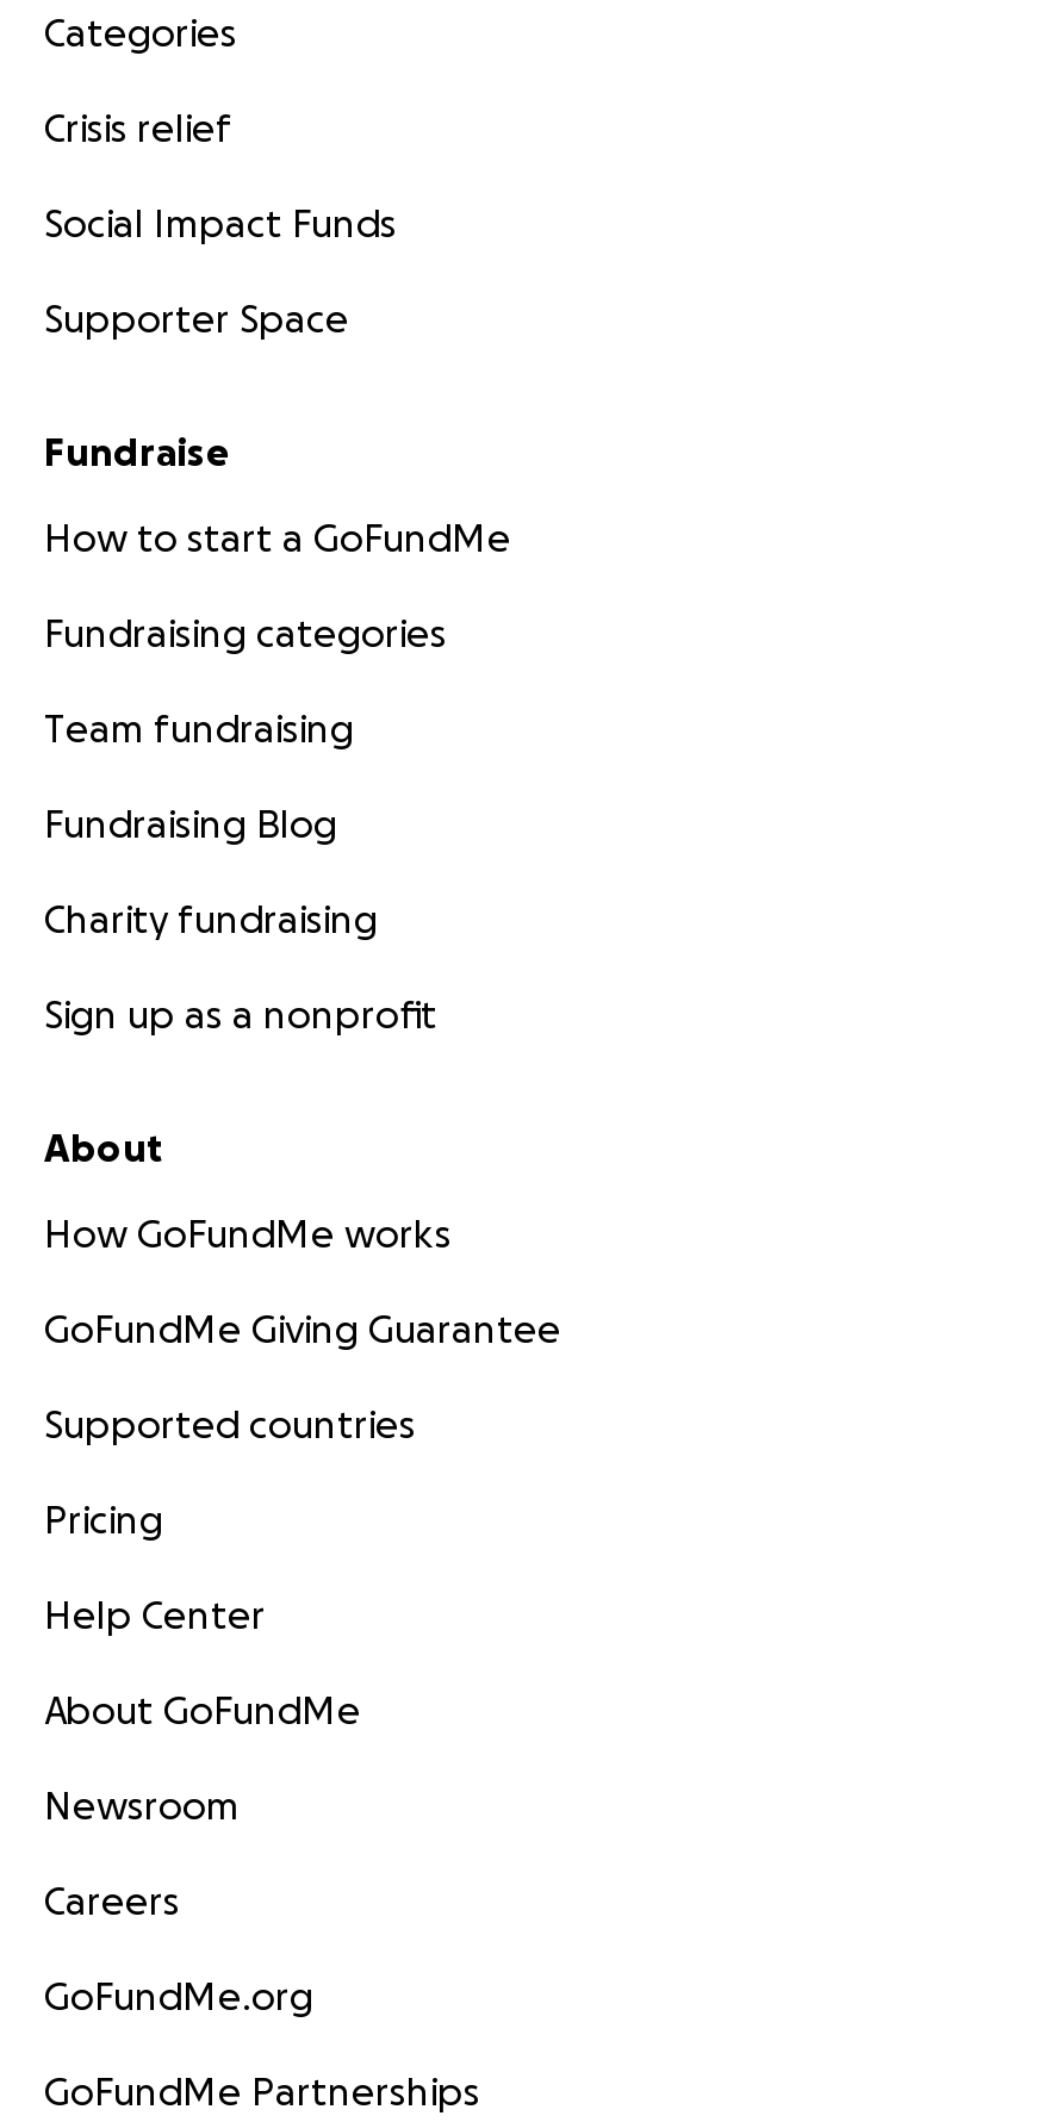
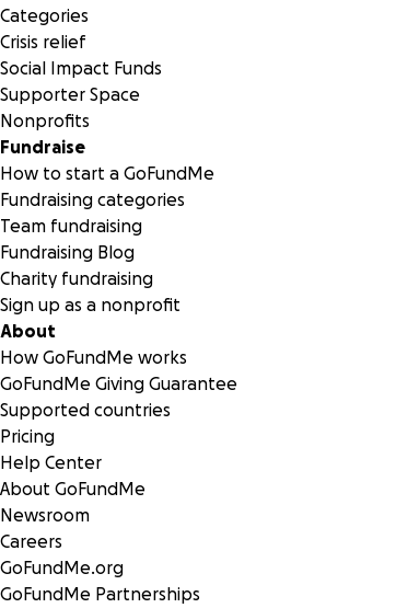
none -> [0,111,90,130] Nonprofits

